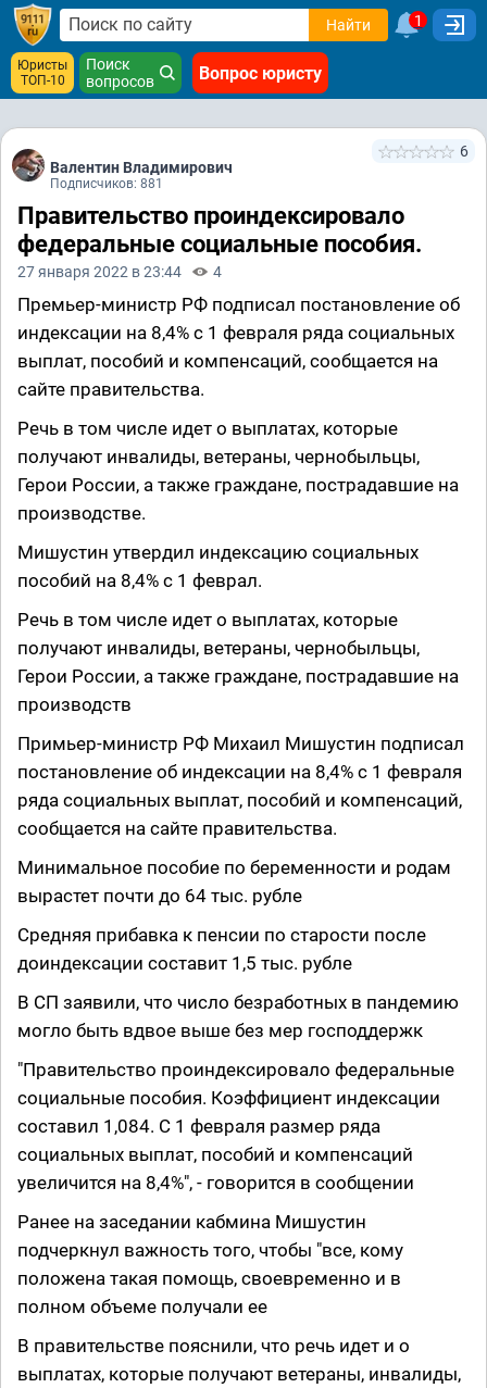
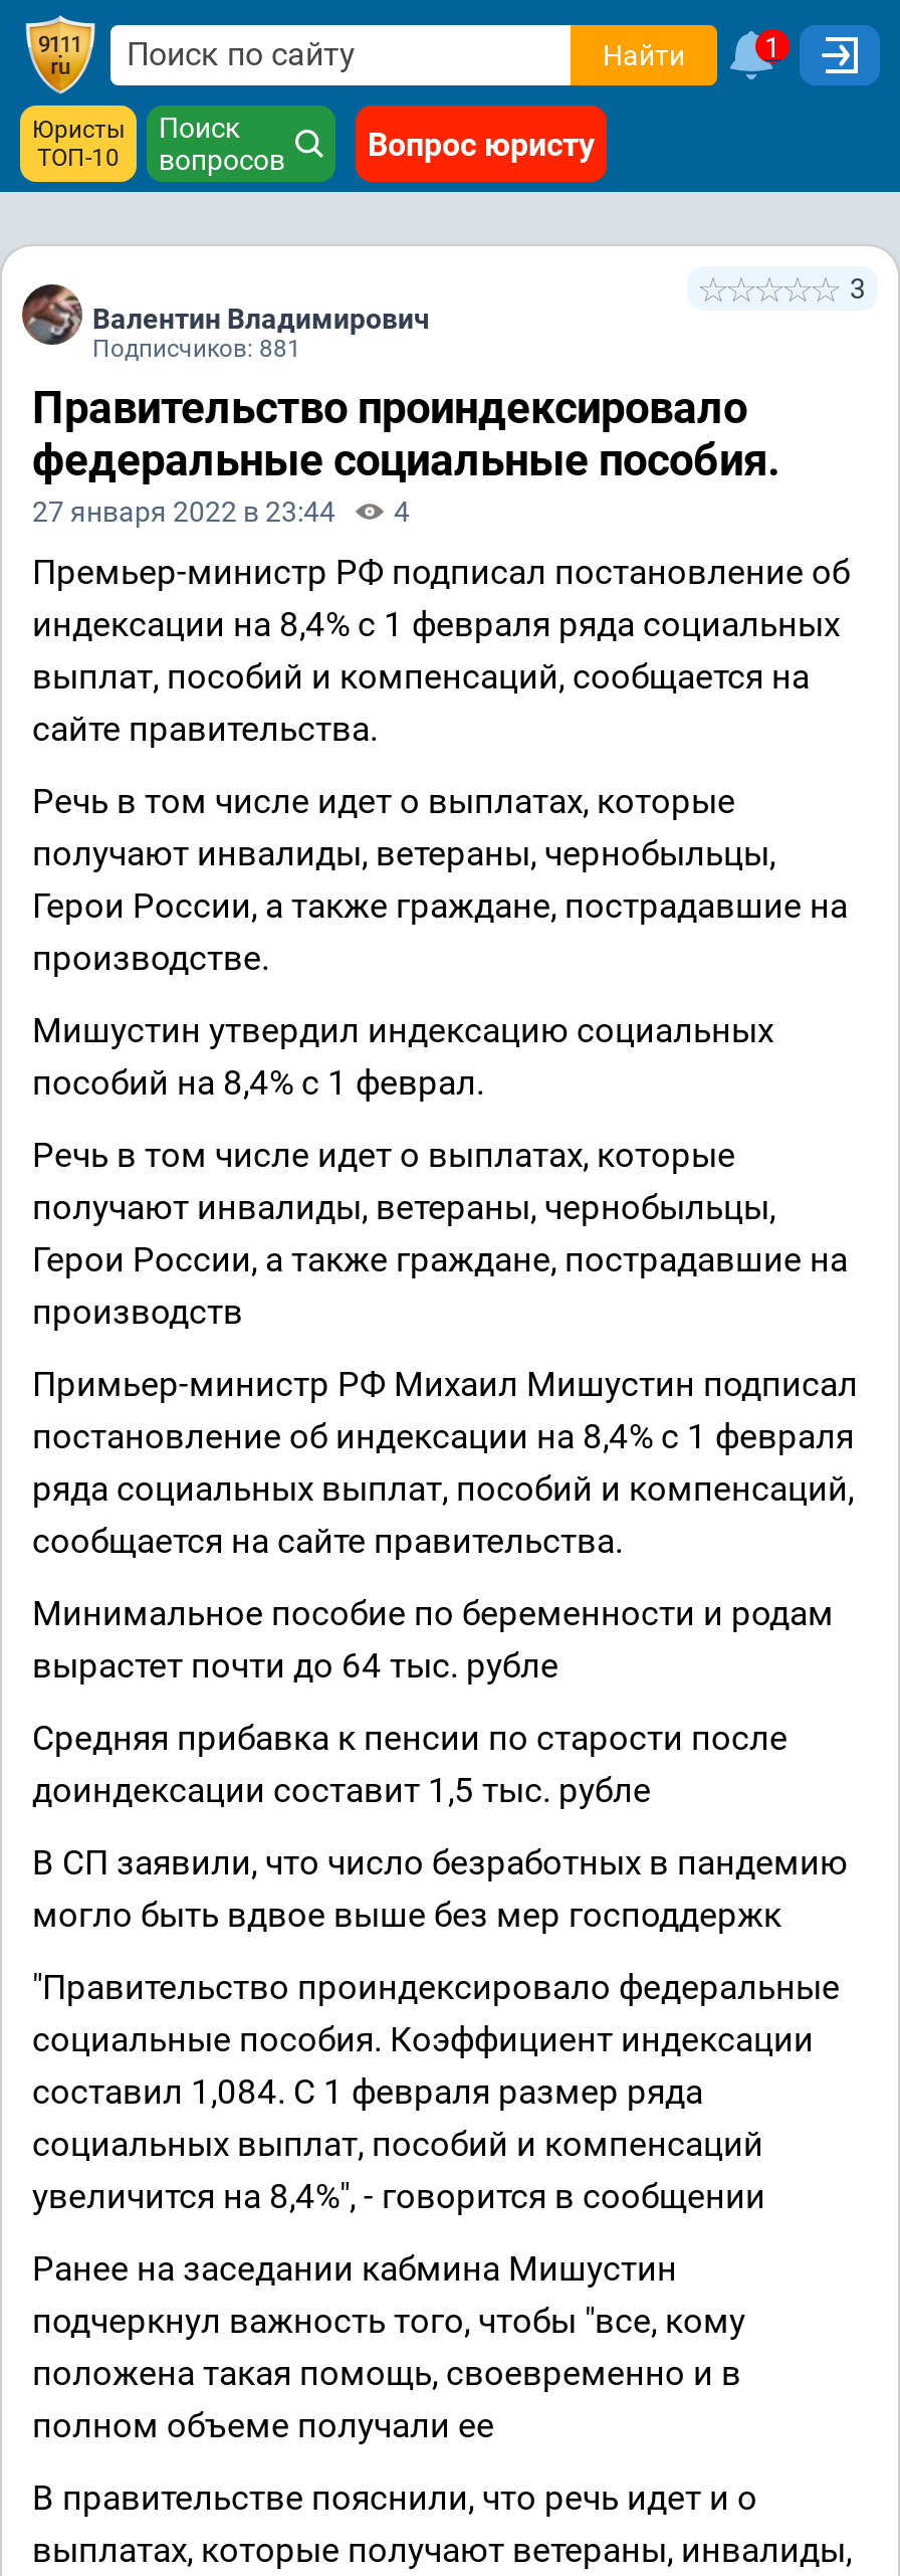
[460,142,469,160] 6 -> [850,272,866,305] 3

